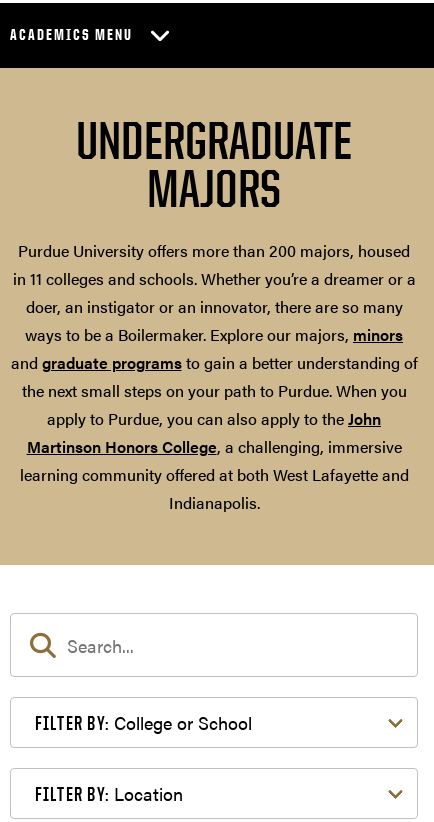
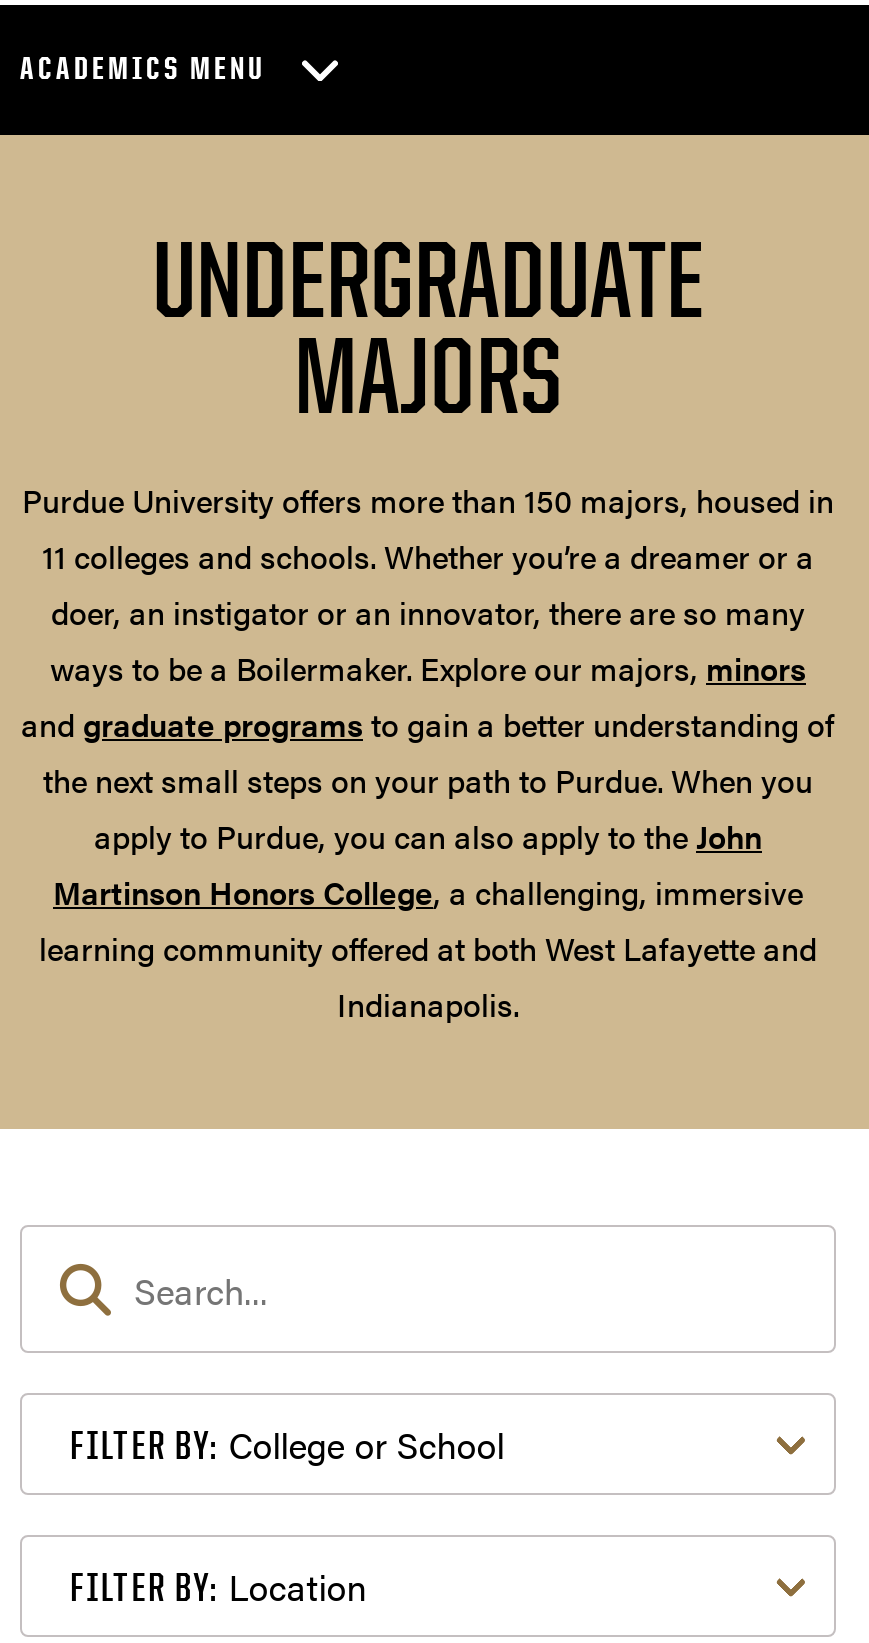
[12,239,415,290] Purdue University offers more than 200 majors, housed | in 11 colleges and schools. Whether you’re a dreamer or a -> [22,477,834,579] Purdue University offers more than 150 majors, housed in | 11 colleges and schools. Whether you’re a dreamer or a

